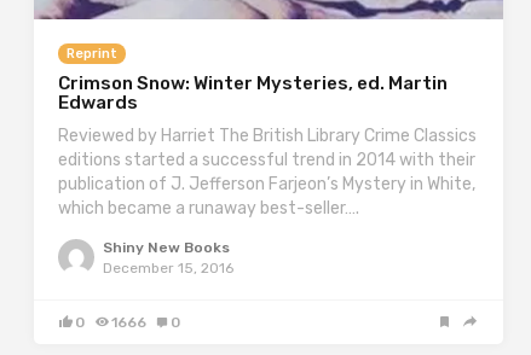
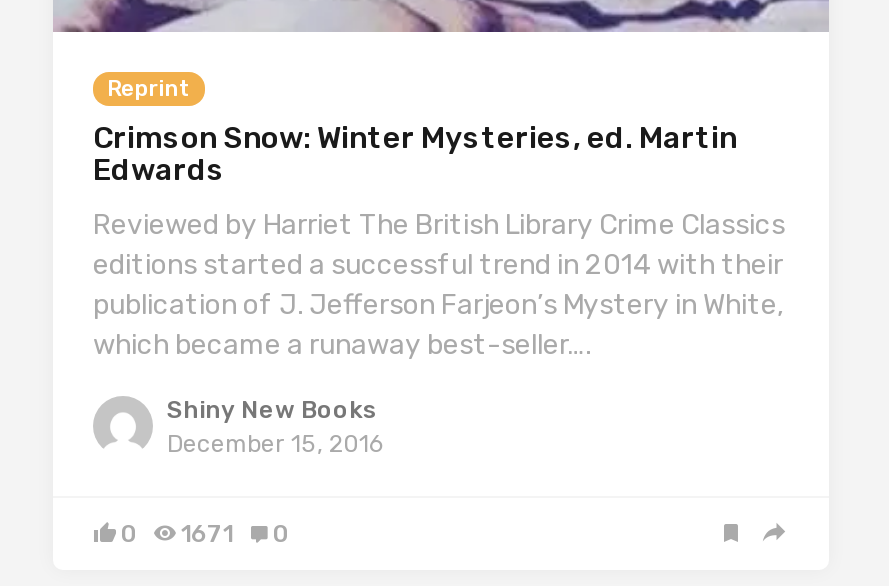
[75,313,180,330] 0 1666 0 -> [121,519,289,547] 0 1671 0

